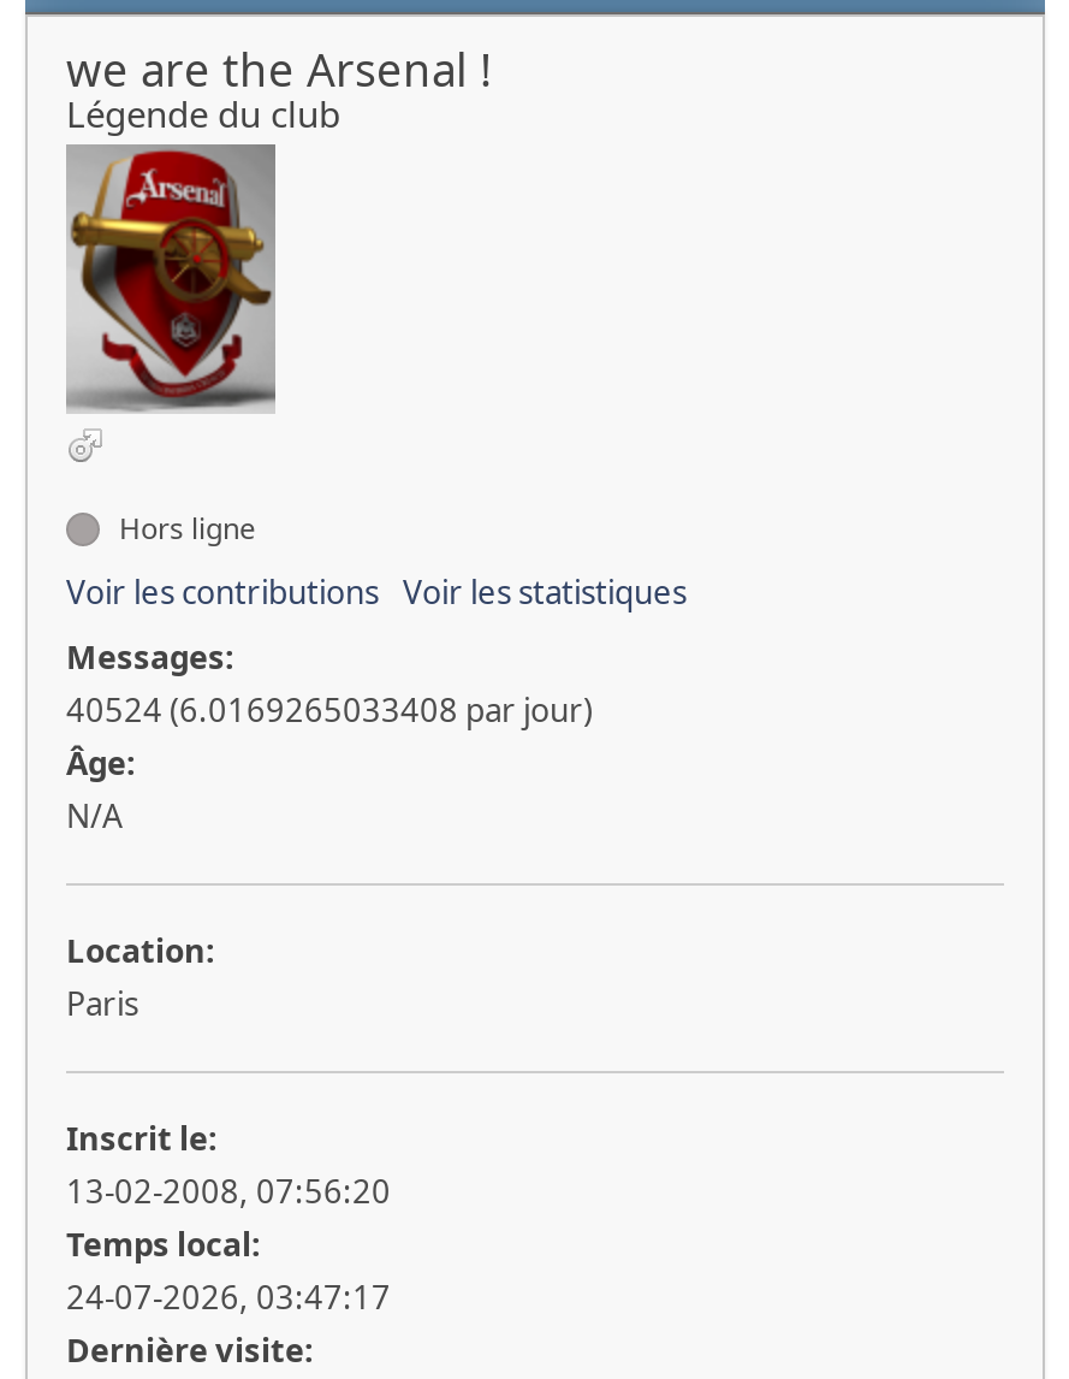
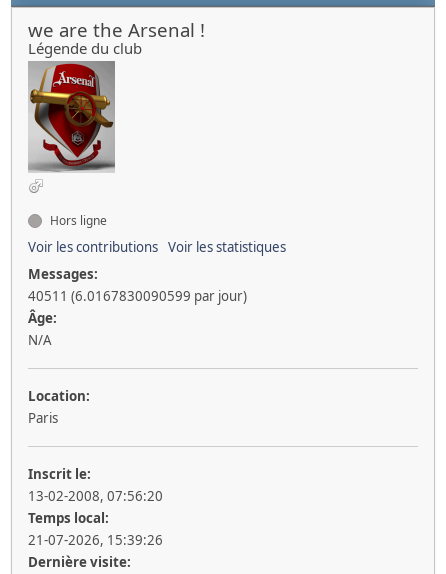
[66,688,593,732] 40524 (6.0169265033408 par jour) -> [28,287,247,305] 40511 (6.0167830090599 par jour)
[66,1276,391,1319] 24-07-2026, 03:47:17 -> [28,531,163,549] 21-07-2026, 15:39:26

